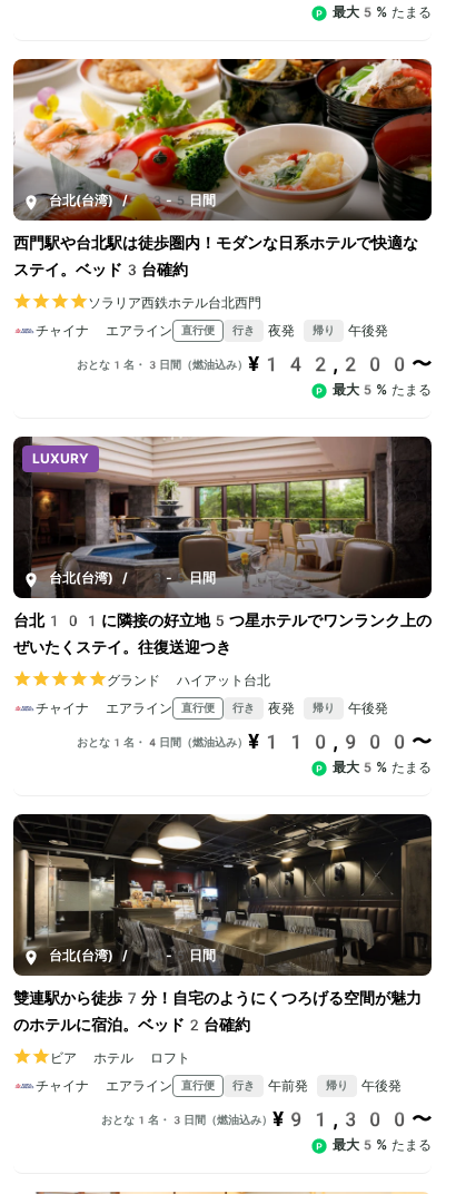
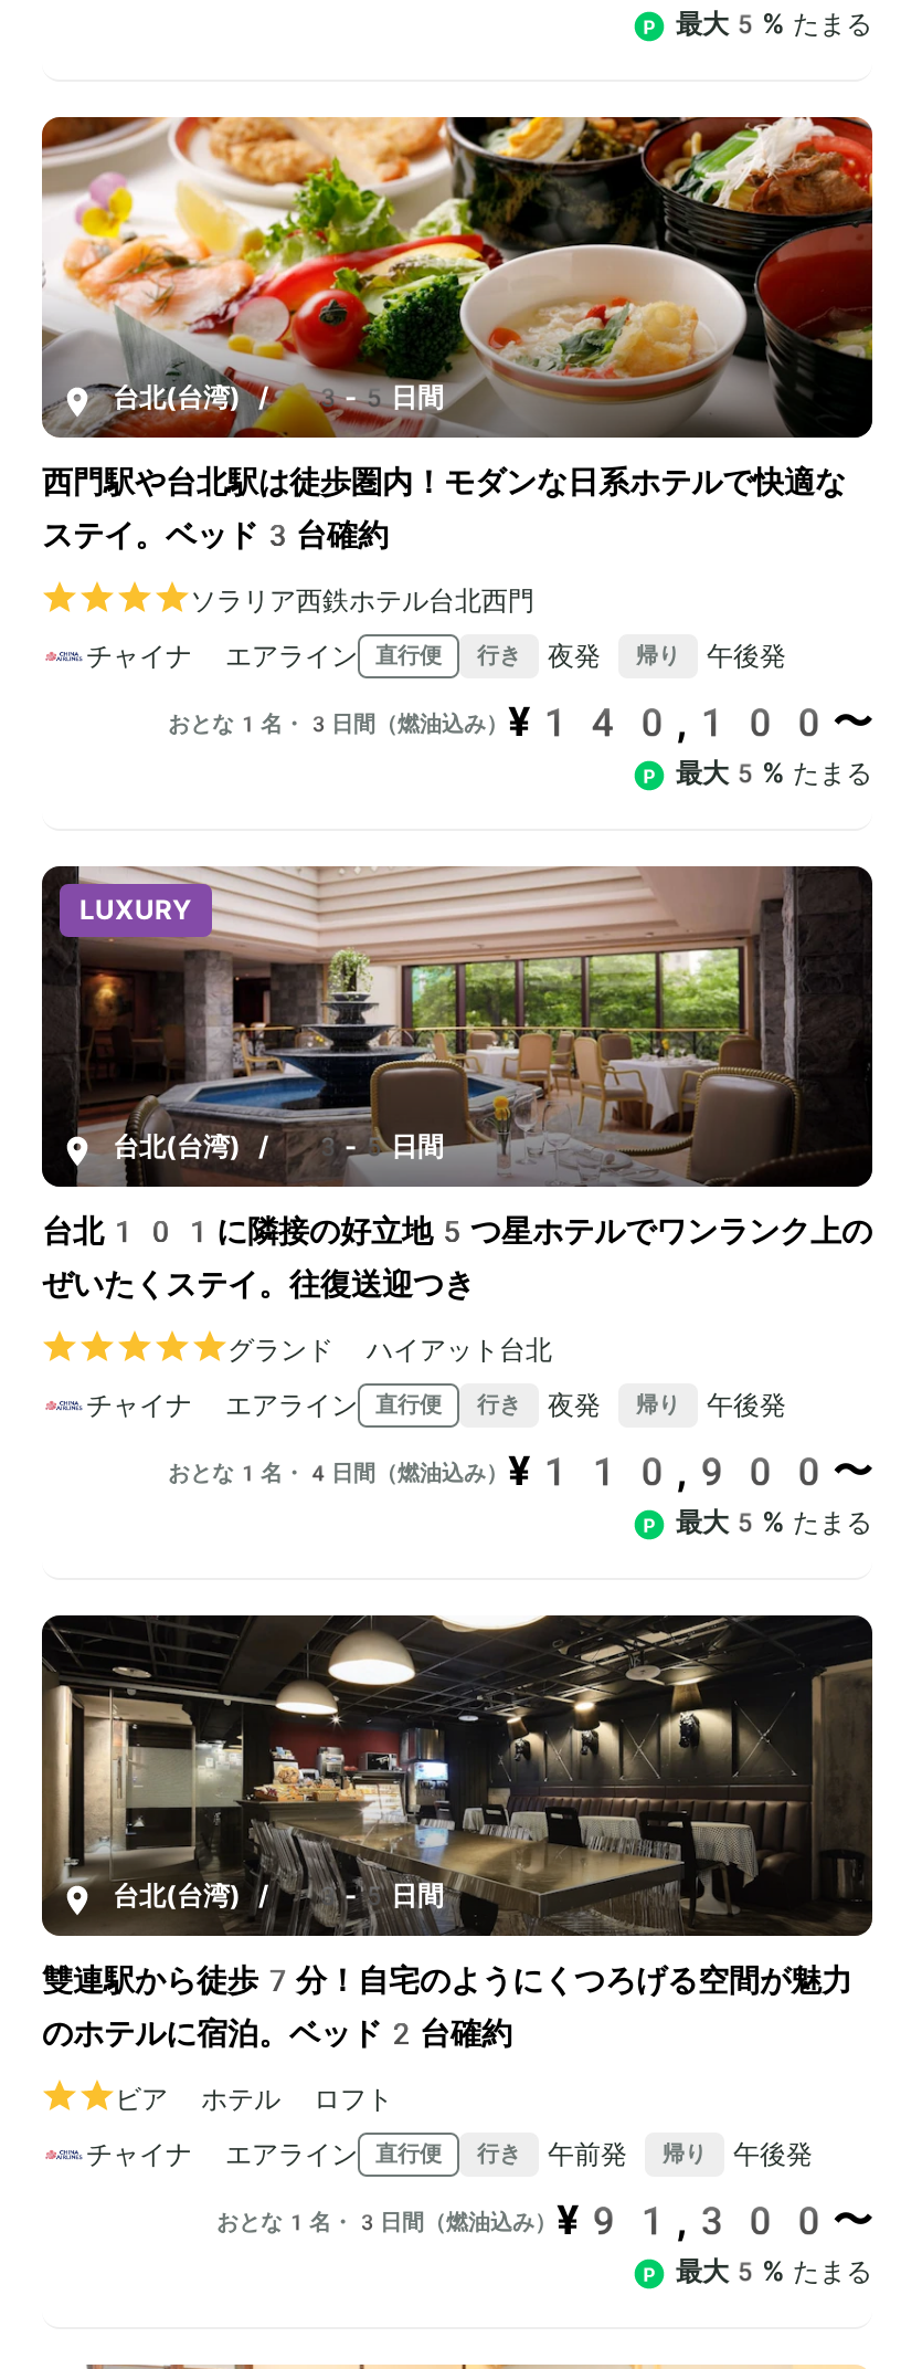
[77,352,432,375] おとな1名・3日間（燃油込み）¥142,200〜 -> [168,698,872,745] おとな1名・3日間（燃油込み）¥140,100〜

